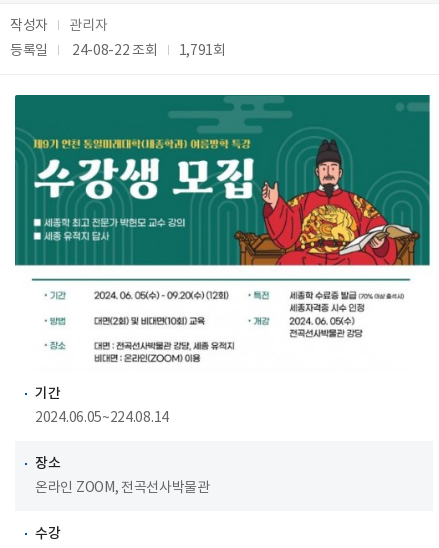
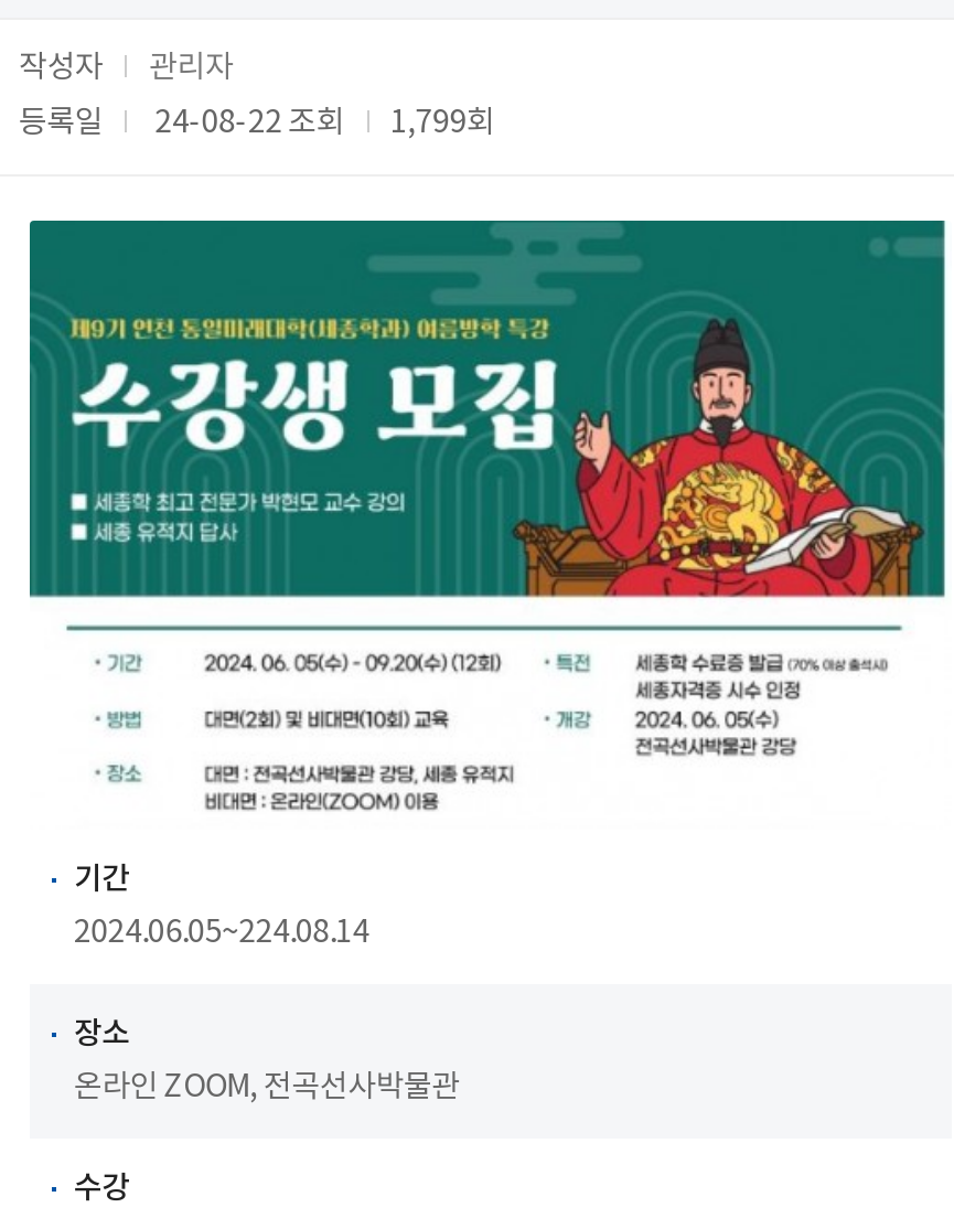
[10,43,226,59] 등록일 24-08-22 조회 1,791회 -> [19,106,495,141] 등록일 24-08-22 조회 1,799회

